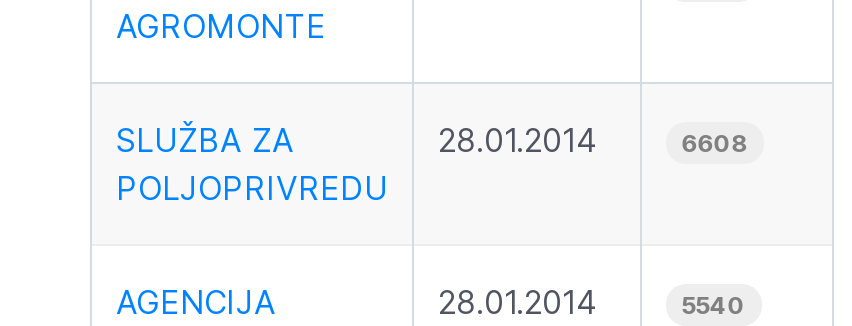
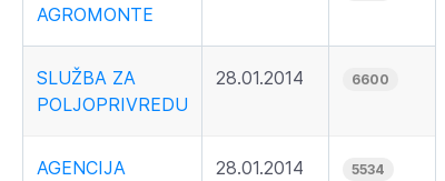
[682,127,748,157] 6608 -> [351,71,389,87] 6600
[682,289,746,319] 5540 -> [351,160,385,177] 5534

